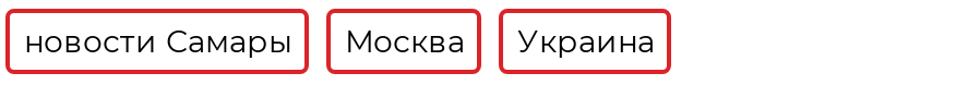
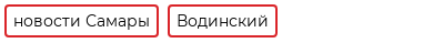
[345,22,655,61] Москва | Украина -> [177,11,269,31] Водинский

